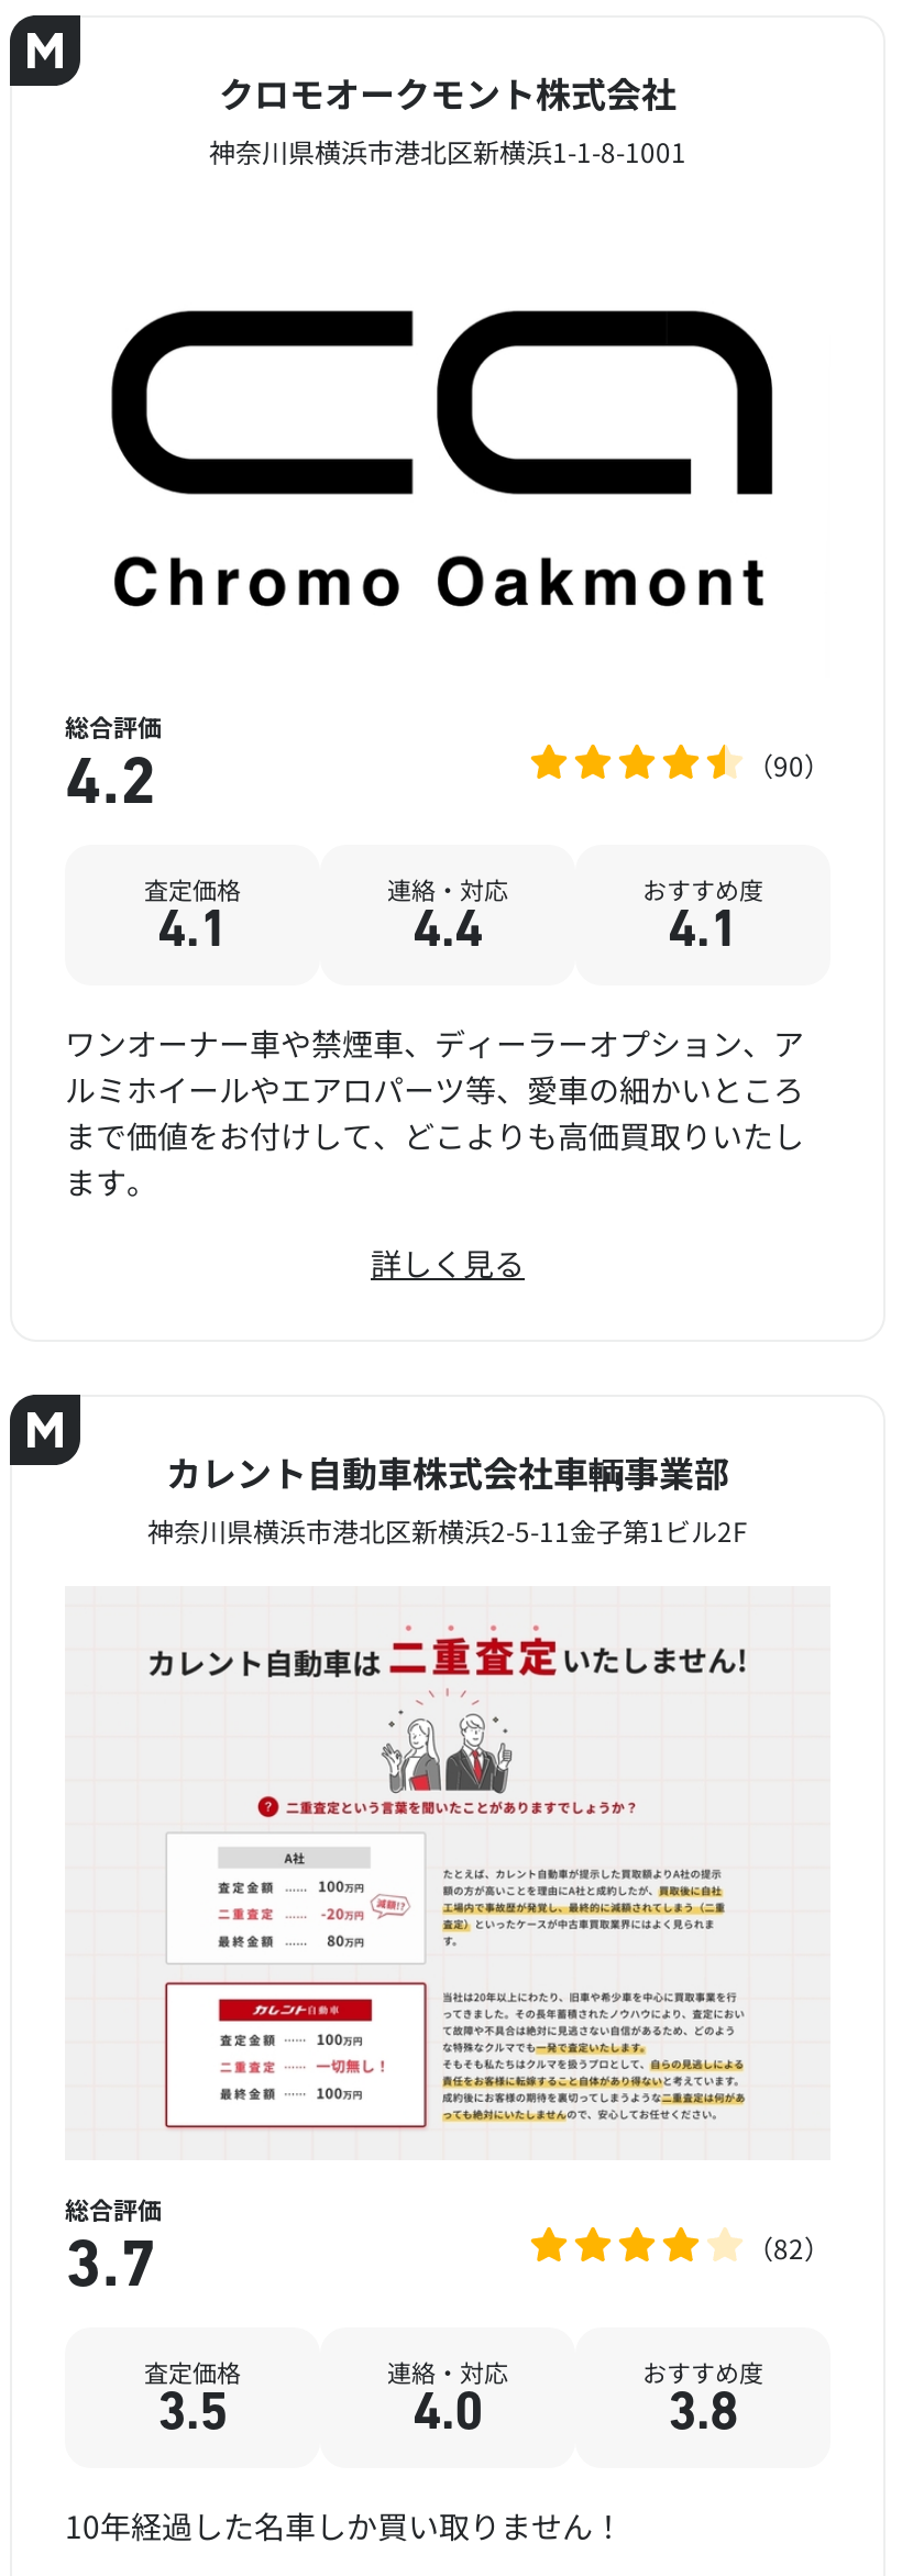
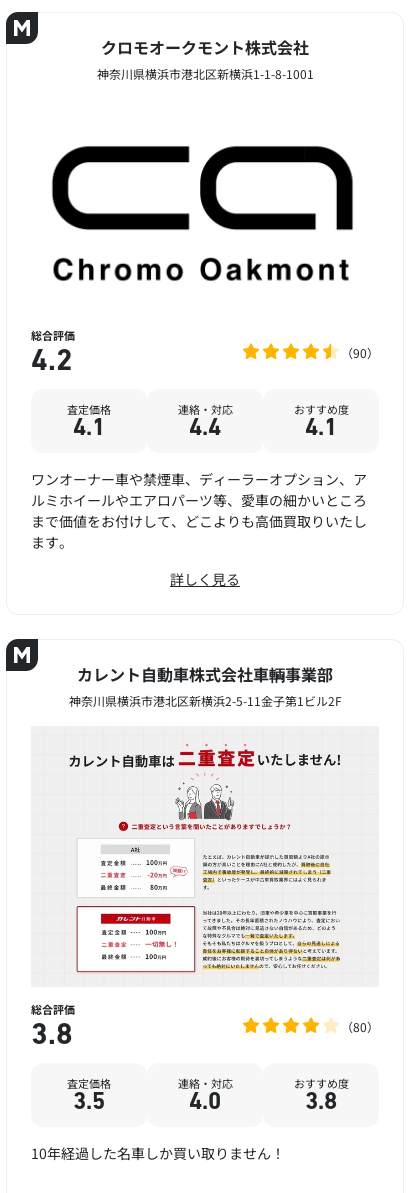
[65,2235,157,2303] 3.7 -> [31,1021,73,1052] 3.8
[773,2228,804,2266] 82 -> [353,1018,367,1035] 80

